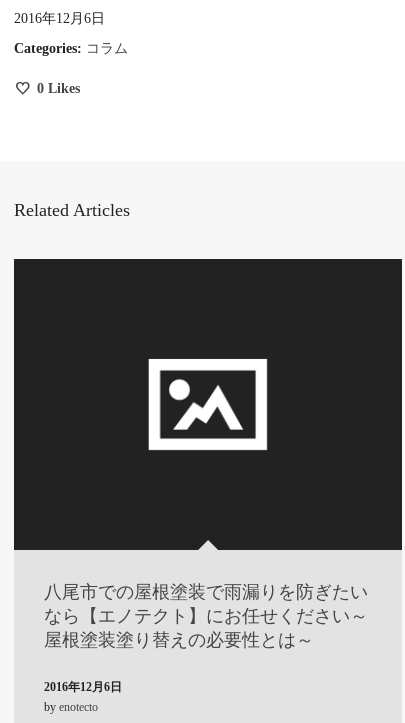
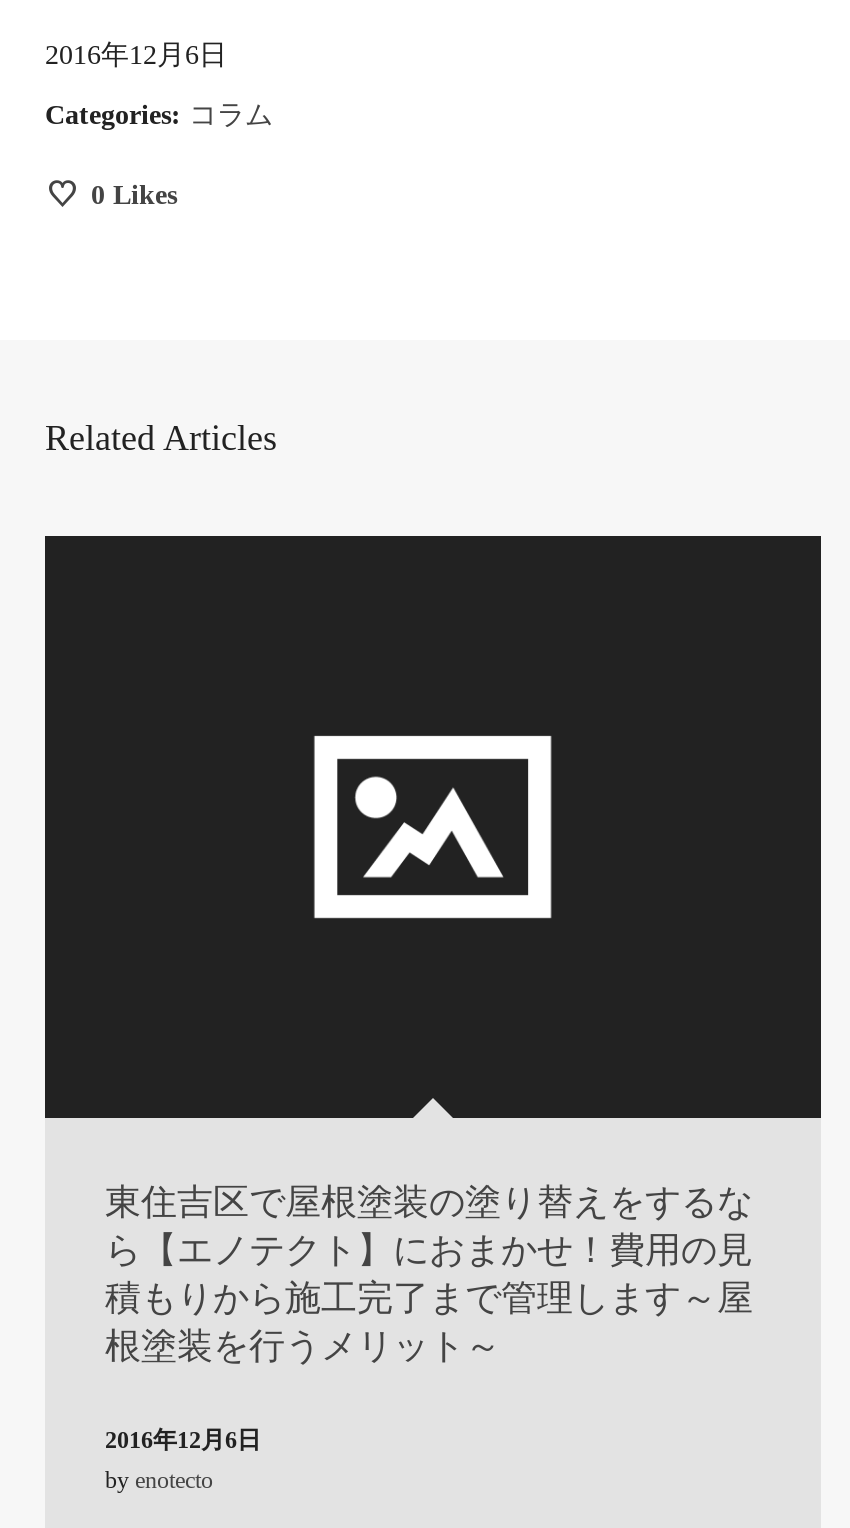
[44,582,368,650] 八尾市での屋根塗装で雨漏りを防ぎたい | なら【エノテクト】にお任せください～ | 屋根塗装塗り替えの必要性とは～ -> [105,1183,753,1367] 東住吉区で屋根塗装の塗り替えをするな | ら【エノテクト】におまかせ！費用の見 | 積もりから施工完了まで管理します～屋 | 根塗装を行うメリット～

